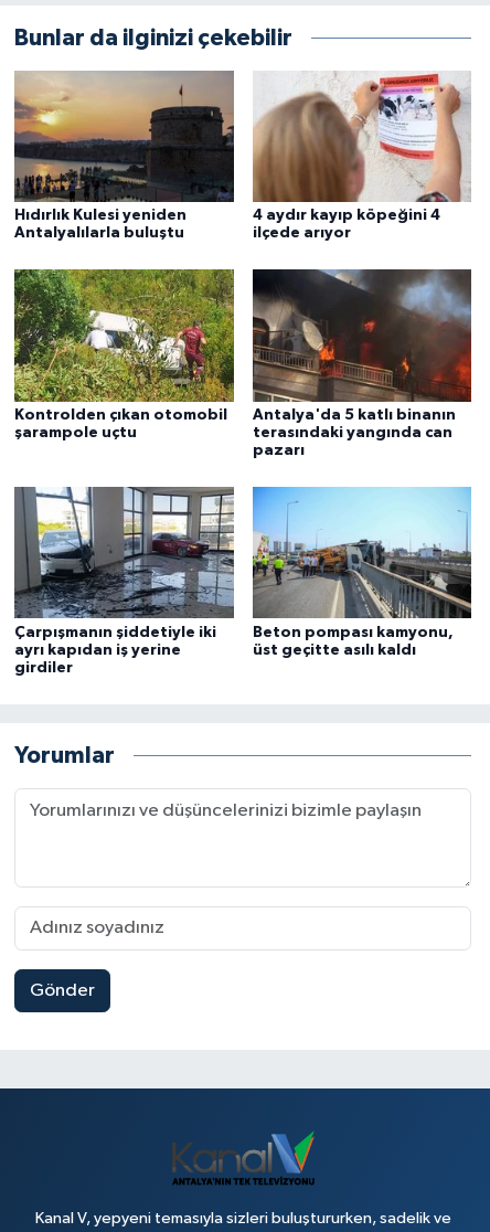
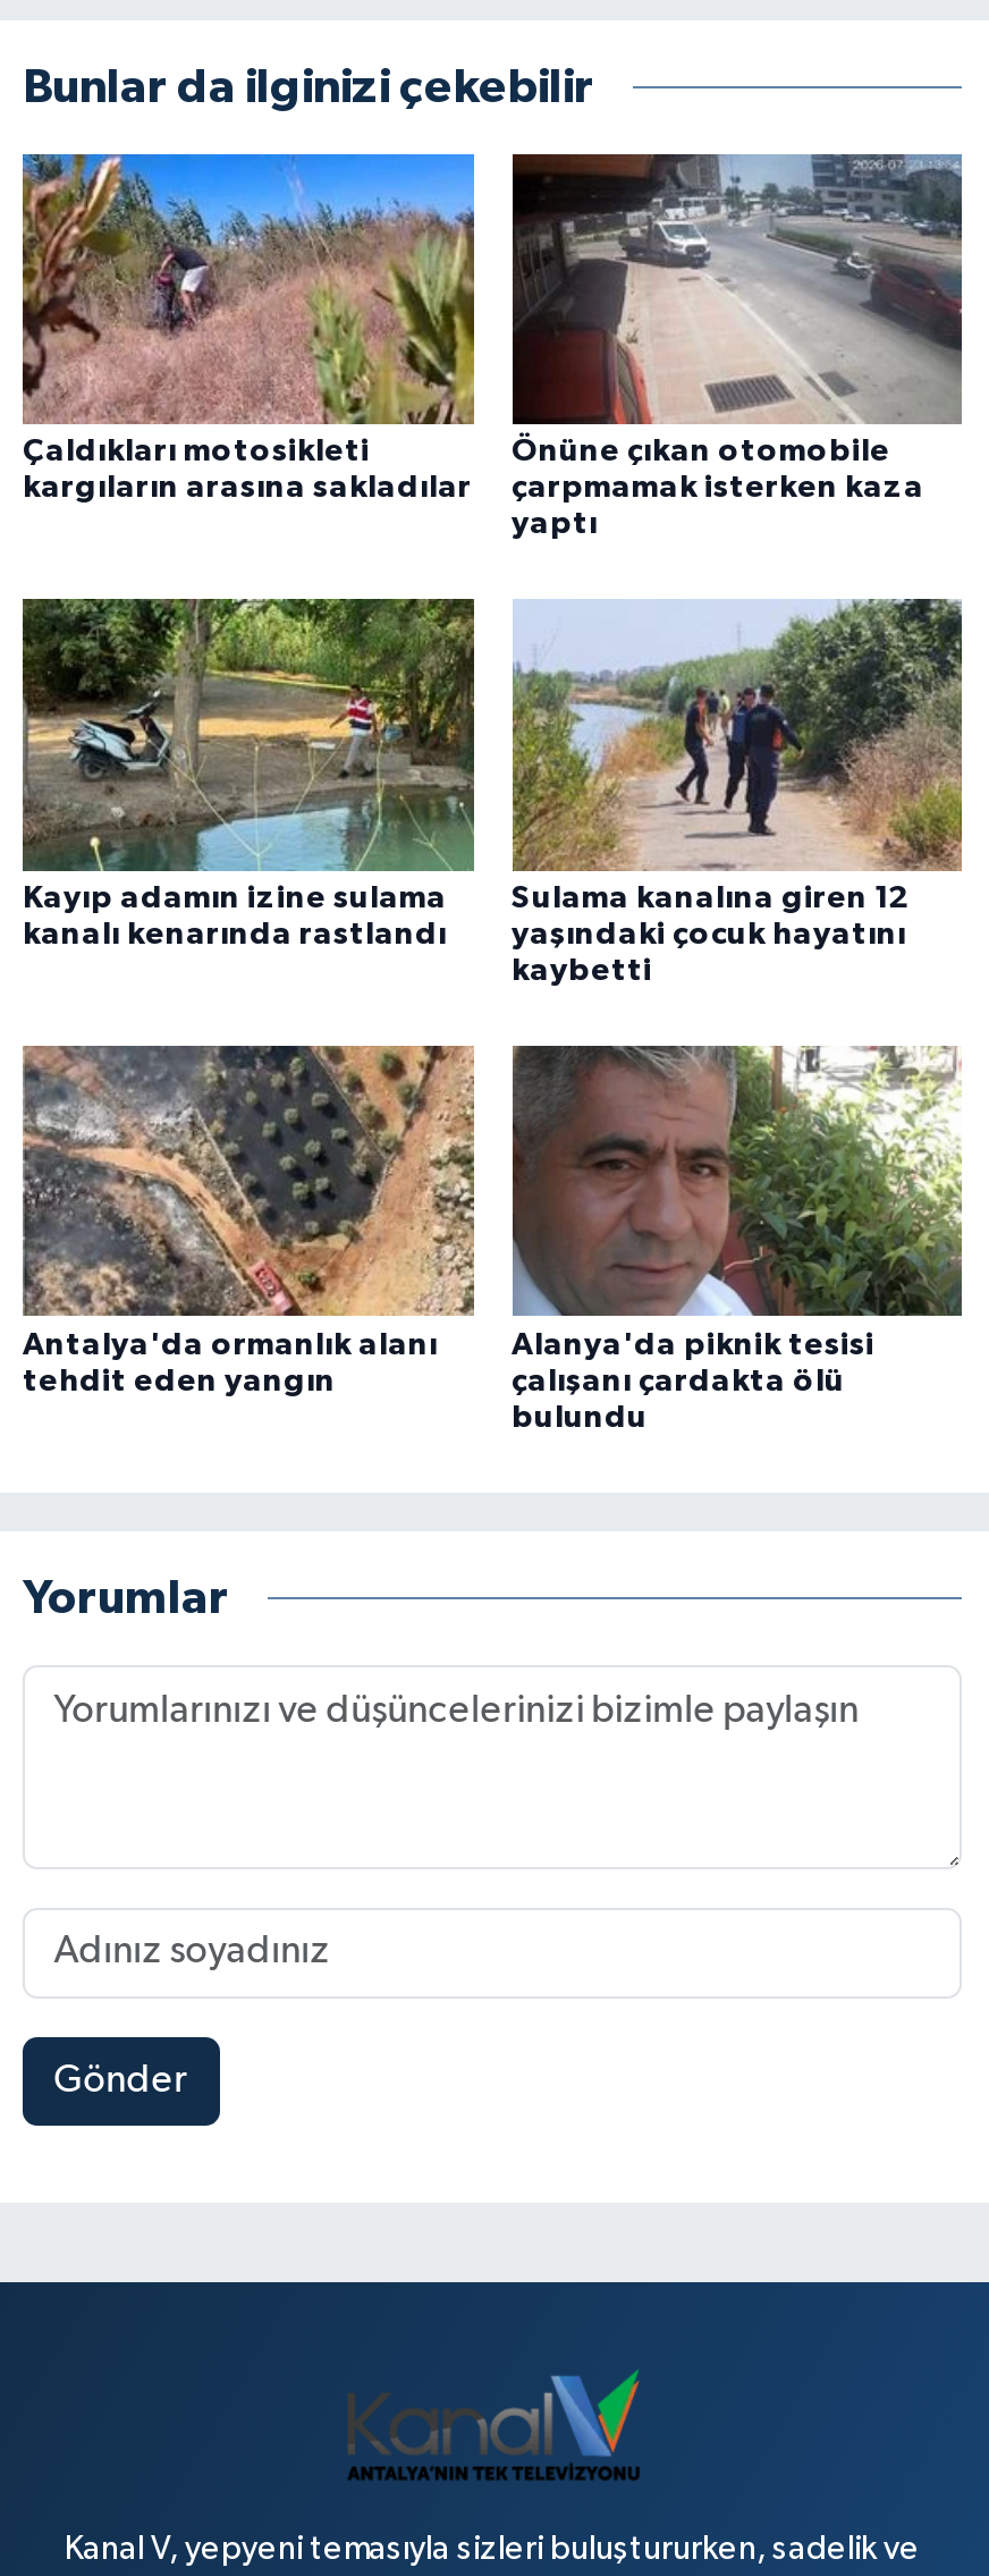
[14,70,235,241] [image] | Hıdırlık Kulesi yeniden | Antalyalılarla buluştu -> [20,152,476,504] [image] | Çaldıkları motosikleti | kargıların arasına sakladılar
[252,71,470,241] [image] | 4 aydır kayıp köpeğini 4 | ilçede arıyor -> [510,152,964,540] [image] | Önüne çıkan otomobile | çarpmamak isterken kaza | yaptı
[14,268,234,440] [image] | Kontrolden çıkan otomobil | şarampole uçtu -> [23,599,474,950] [image] | Kayıp adamın izine sulama | kanalı kenarında rastlandı
[252,268,471,458] [image] | Antalya'da 5 katlı binanın | terasındaki yangında can | pazarı -> [512,599,964,986] [image] | Sulama kanalına giren 12 | yaşındaki çocuk hayatını | kaybetti
[14,487,234,675] [image] | Çarpışmanın şiddetiyle iki | ayrı kapıdan iş yerine | girdiler -> [23,1044,474,1397] [image] | Antalya'da ormanlık alanı | tehdit eden yangın
[252,486,472,658] [image] | Beton pompası kamyonu, | üst geçitte asılı kaldı -> [510,1044,964,1433] [image] | Alanya'da piknik tesisi | çalışanı çardakta ölü | bulundu

